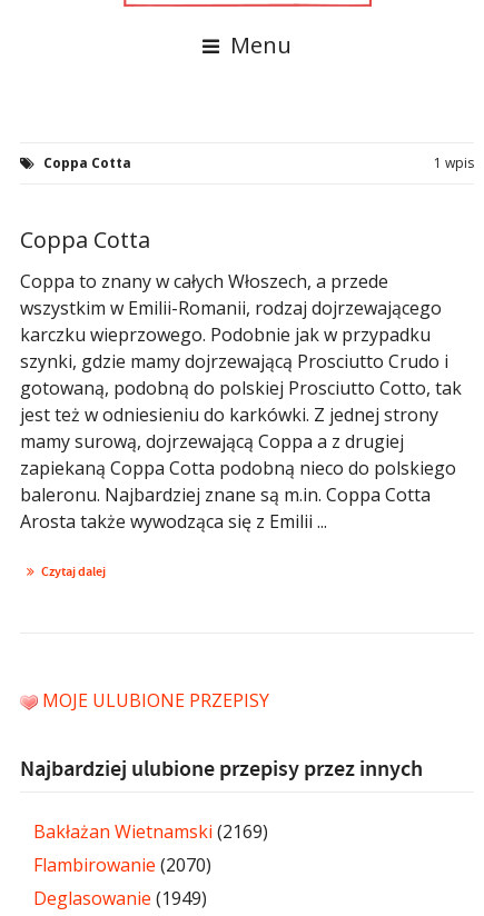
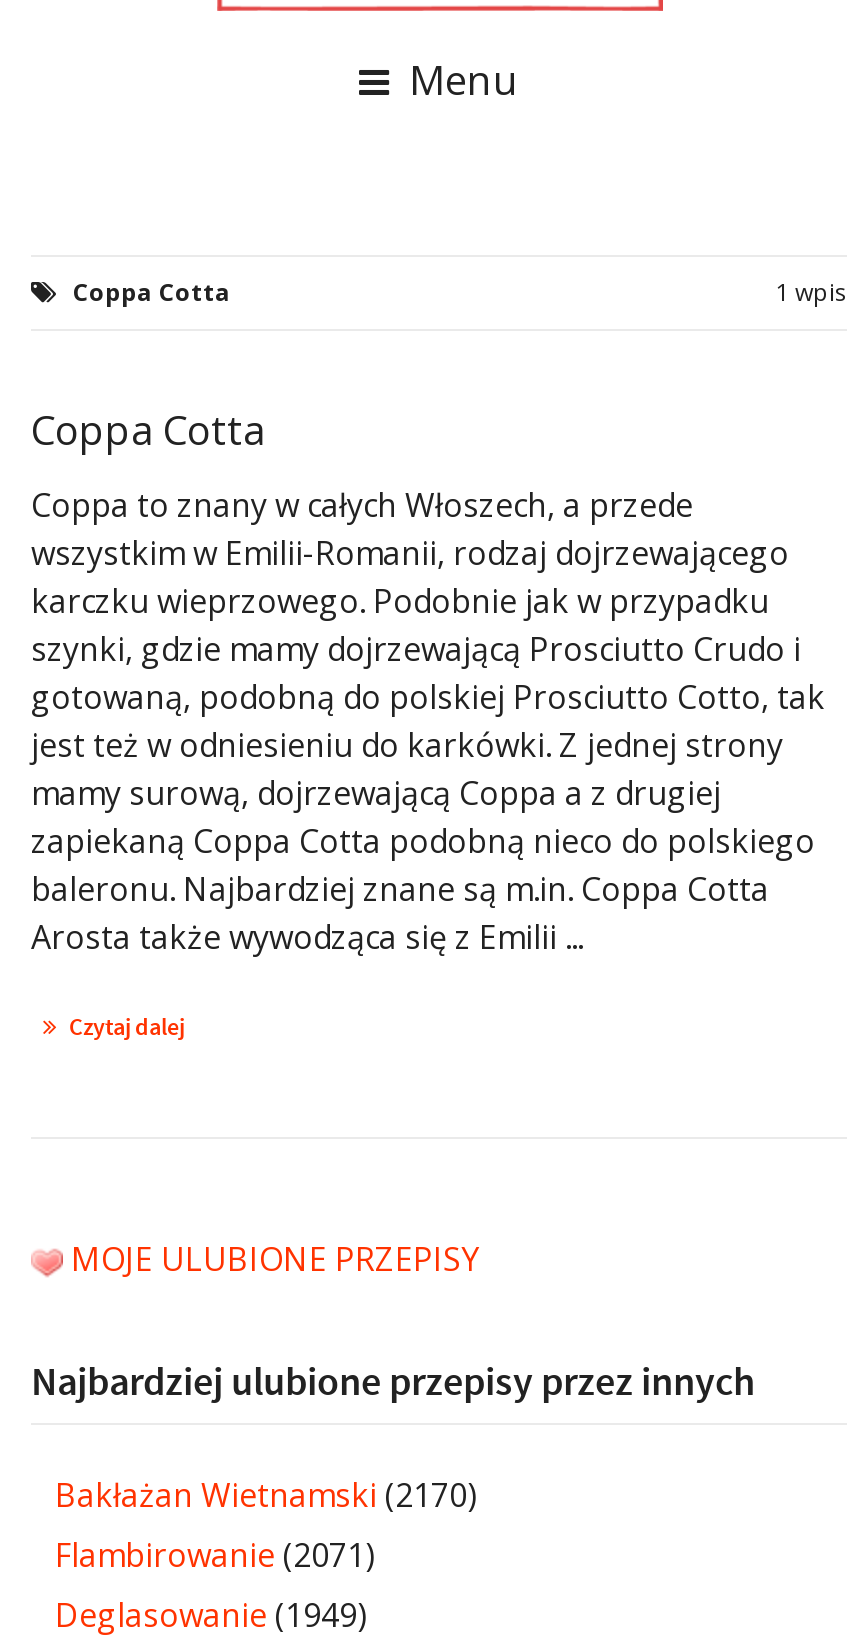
[33,819,268,844] Bakłażan Wietnamski (2169) -> [55,1473,477,1517] Bakłażan Wietnamski (2170)
[33,853,211,877] Flambirowanie (2070) -> [55,1533,375,1577] Flambirowanie (2071)

